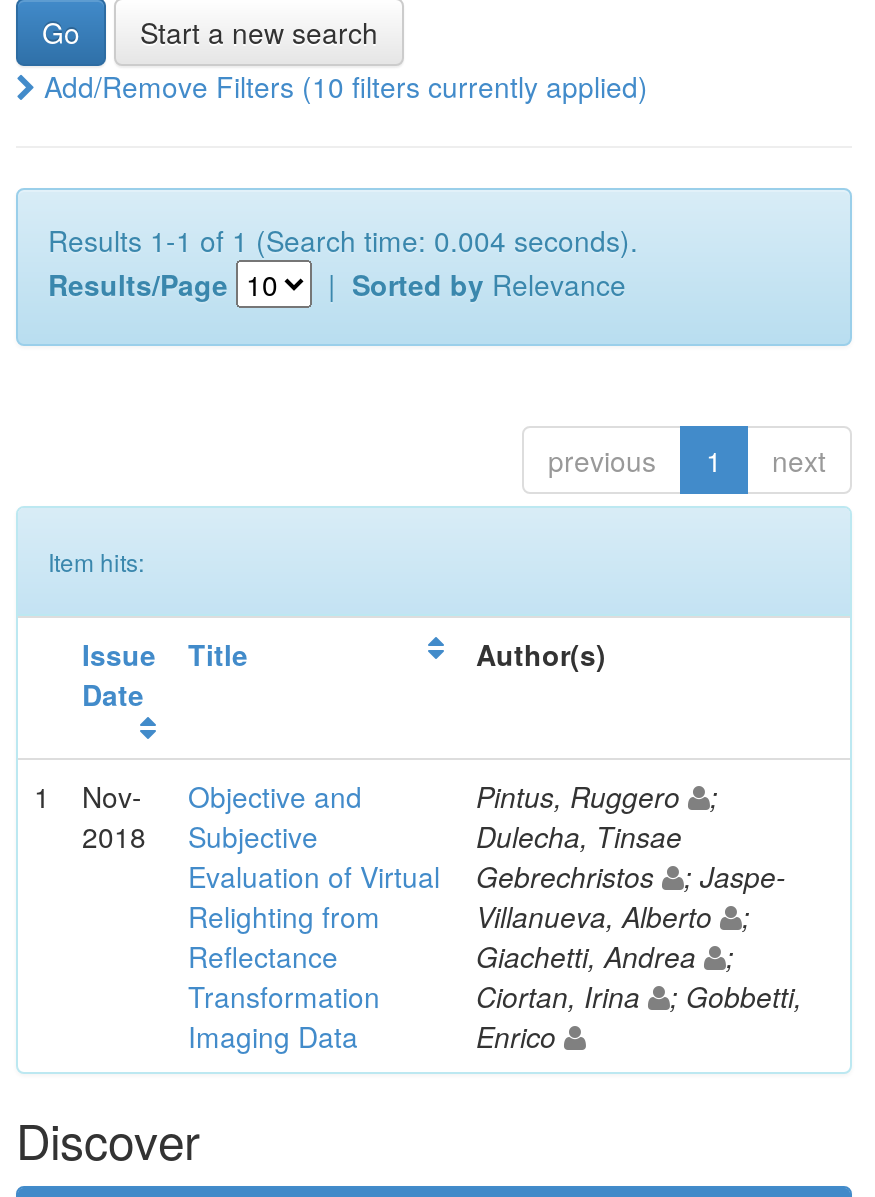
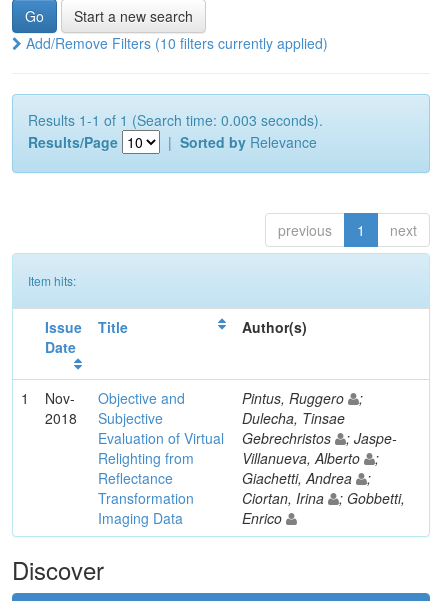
[48,220,638,260] Results 1-1 of 1 (Search time: 0.004 seconds). -> [28,110,323,130] Results 1-1 of 1 (Search time: 0.003 seconds).

